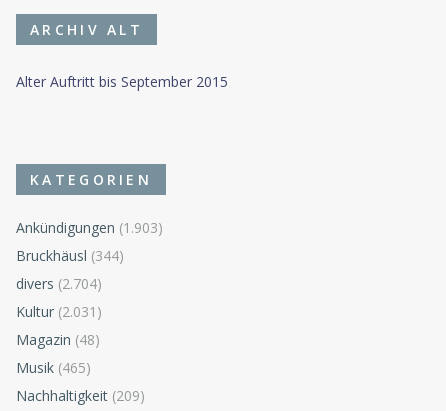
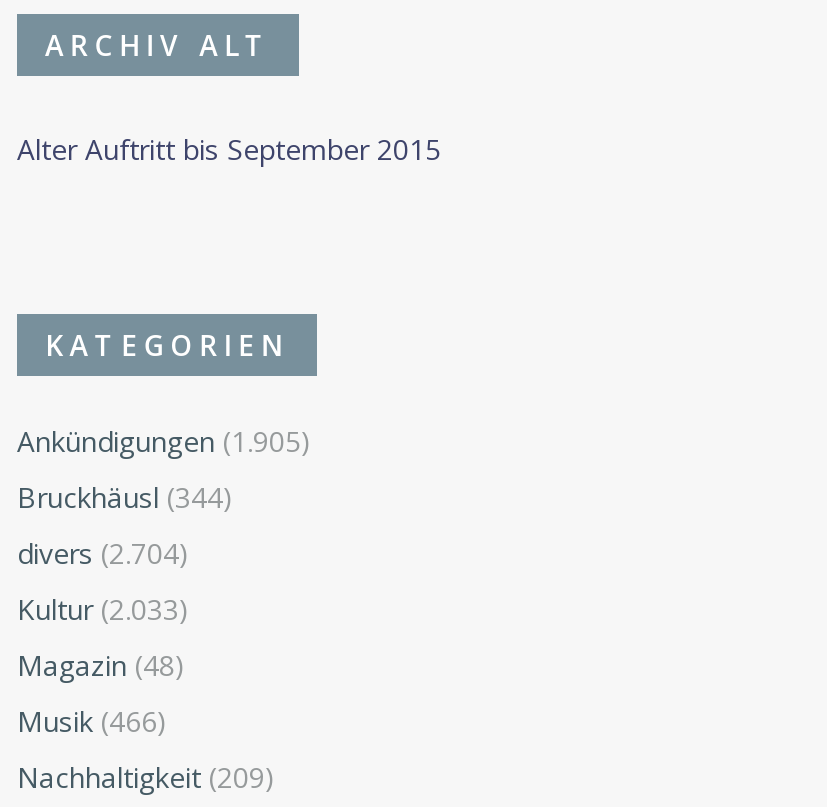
[16,218,163,237] Ankündigungen (1.903) -> [17,423,311,461] Ankündigungen (1.905)
[16,302,102,321] Kultur (2.031) -> [17,591,189,629] Kultur (2.033)
[16,358,91,377] Musik (465) -> [17,703,167,741] Musik (466)

